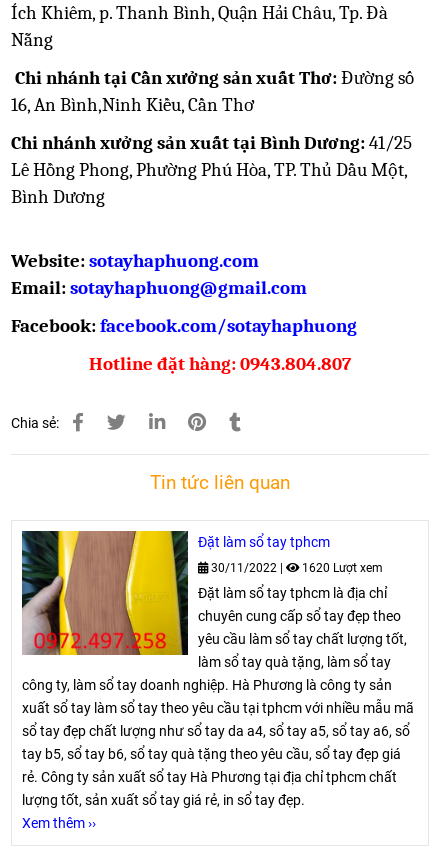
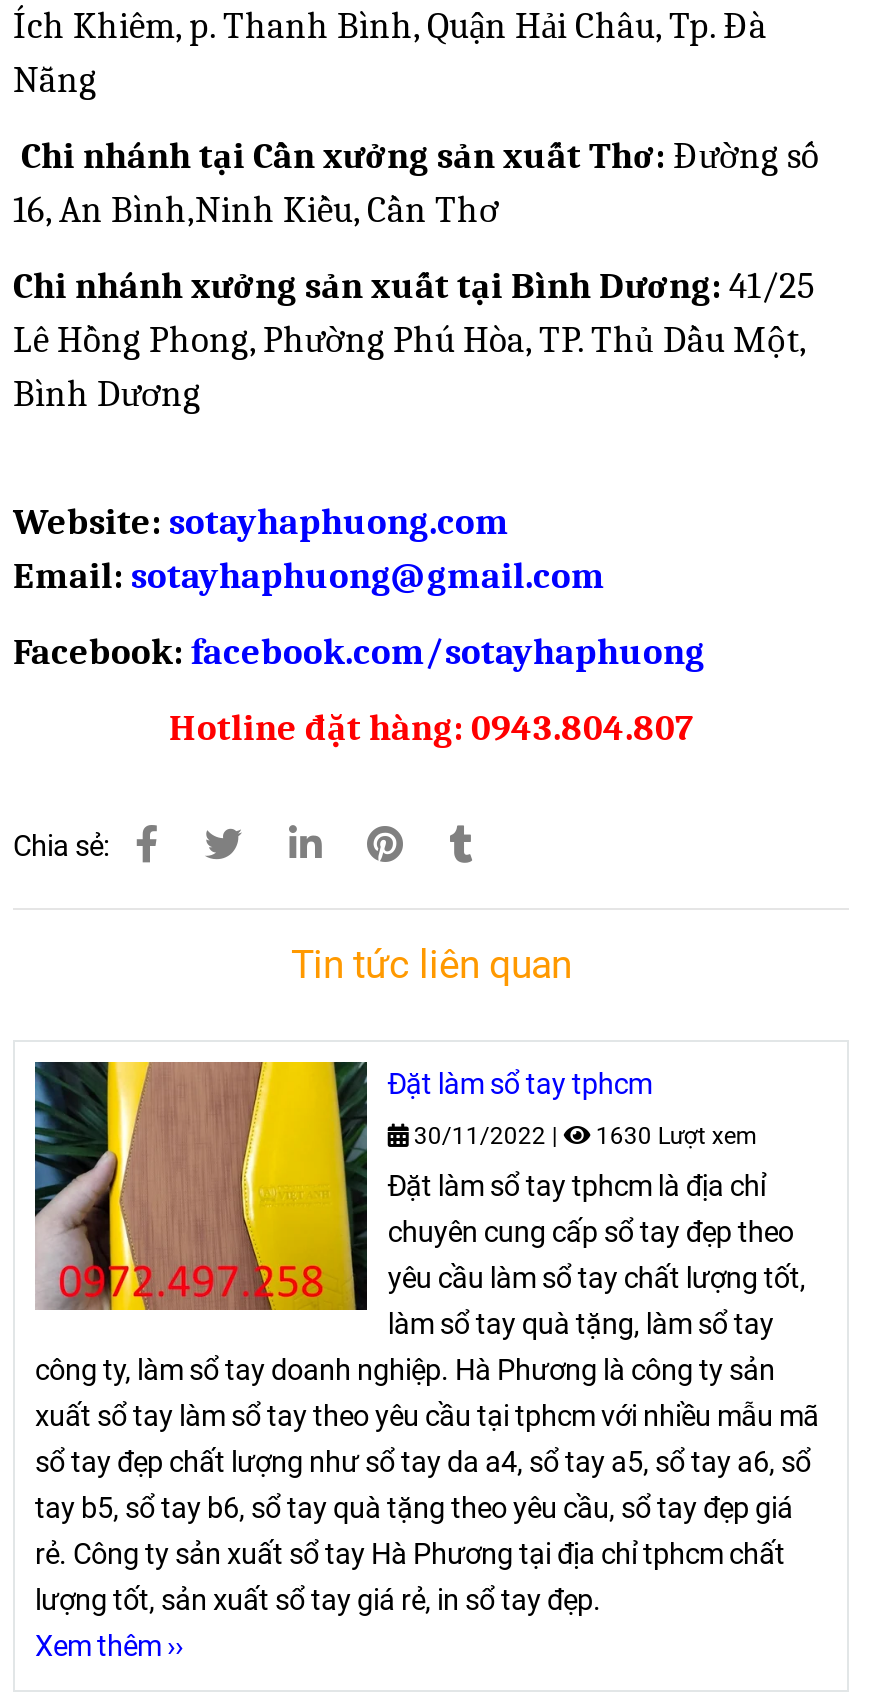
[299,561,383,575] 1620 Lượt xem -> [590,1121,758,1149] 1630 Lượt xem

